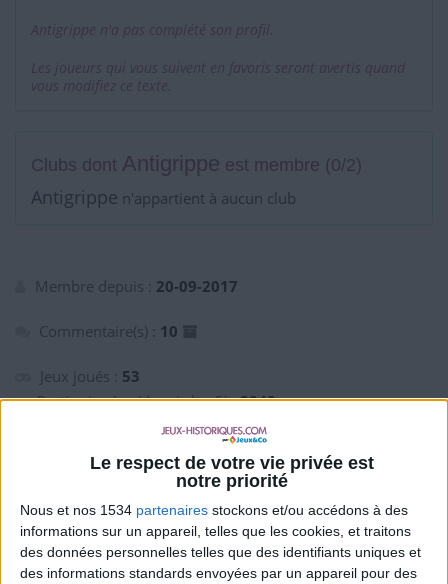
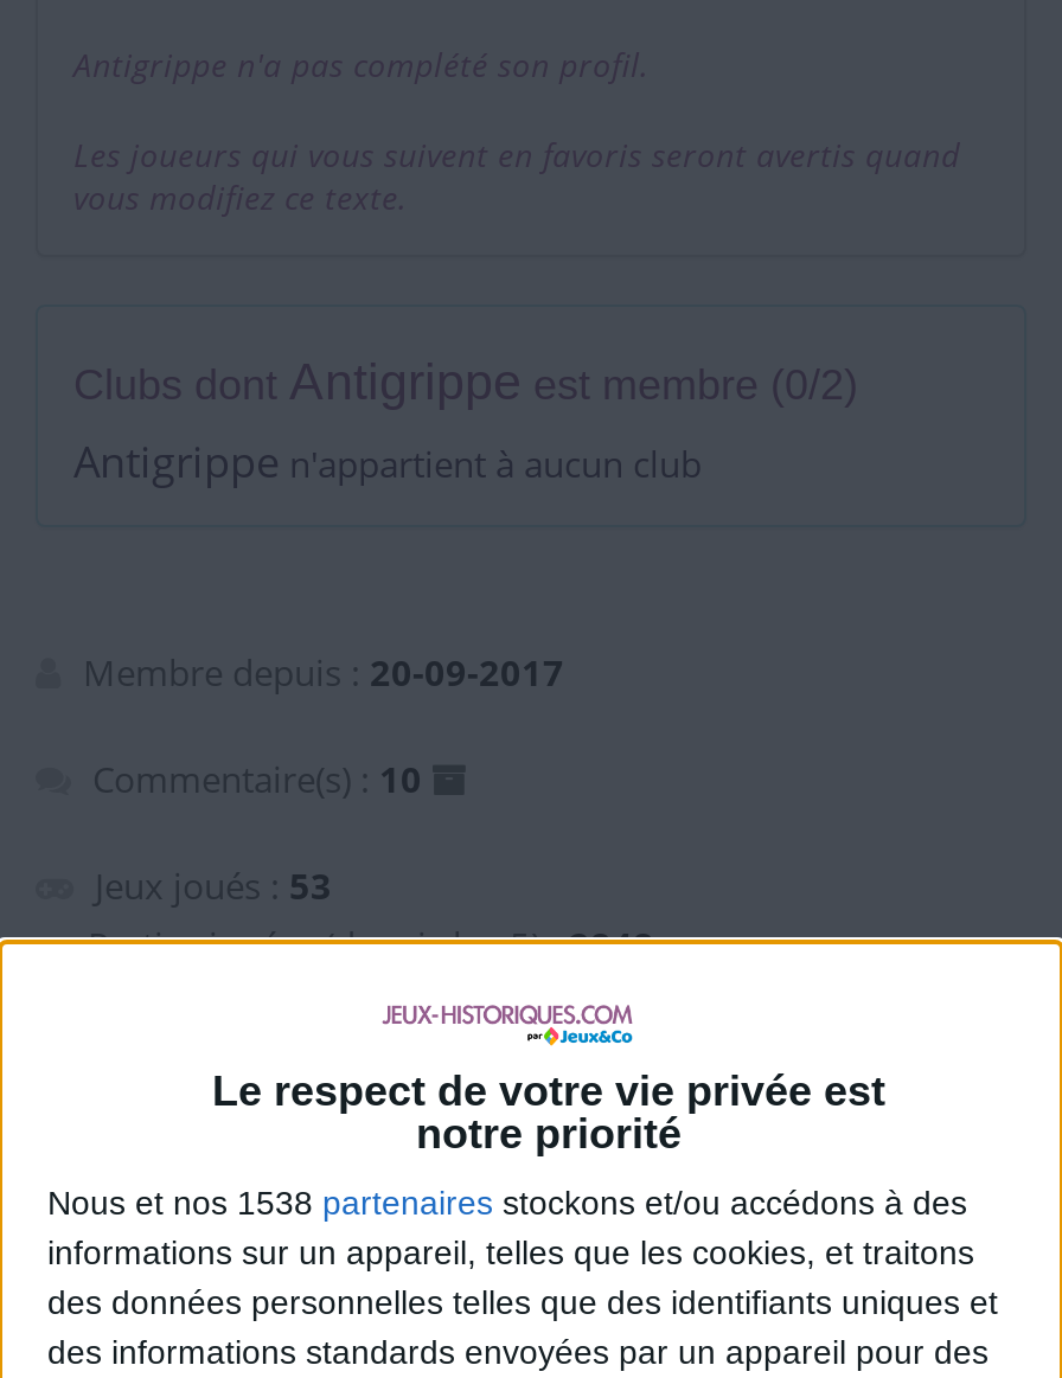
[20,502,408,518] Nous et nos 1534 partenaires stockons et/ou accédons à des -> [47,1184,967,1222] Nous et nos 1538 partenaires stockons et/ou accédons à des

